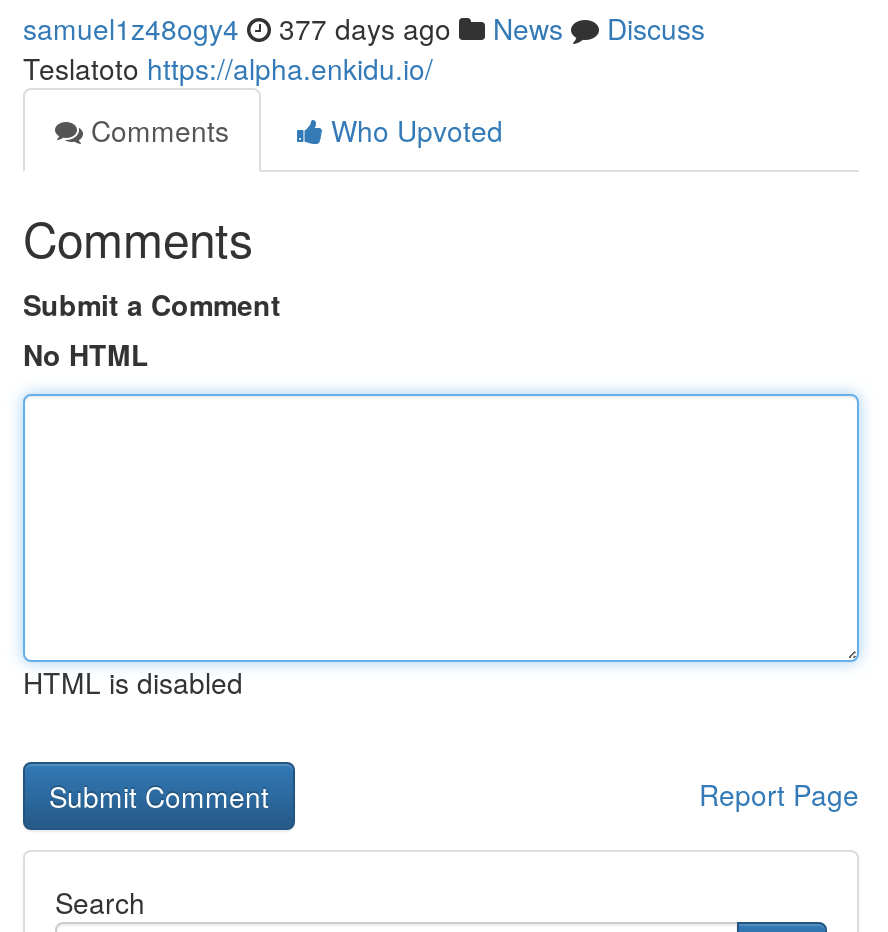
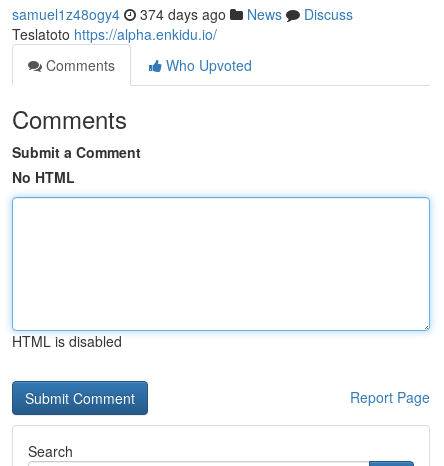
[23,8,705,48] samuel1z48ogy4 377 days ago News Discuss -> [12,4,353,24] samuel1z48ogy4 374 days ago News Discuss

